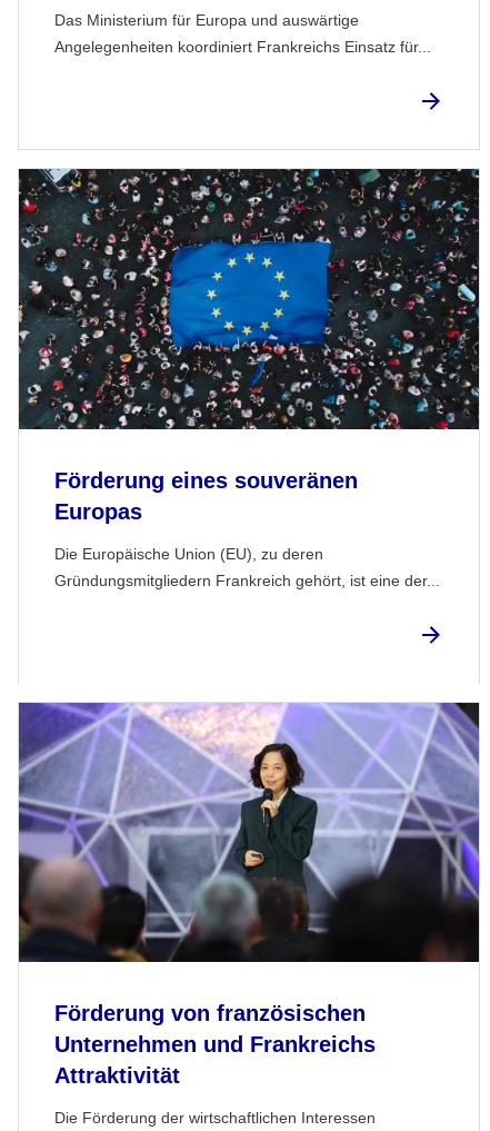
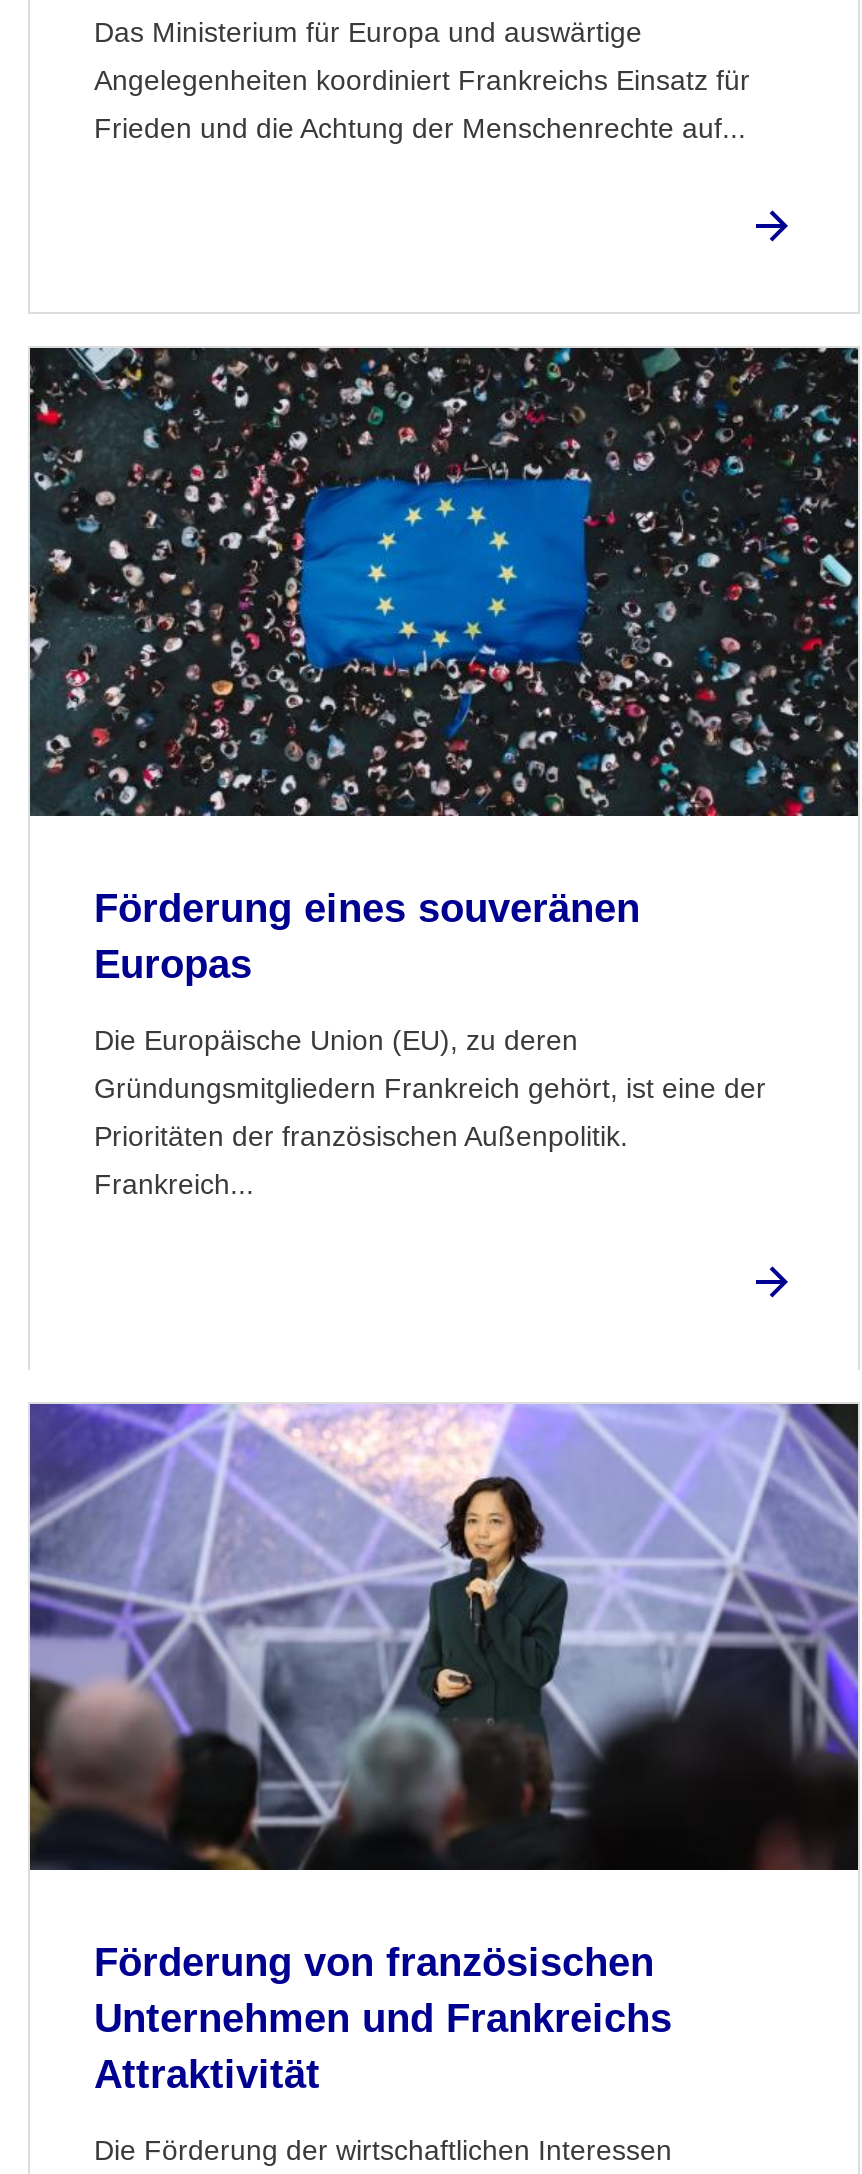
[54,38,431,56] Angelegenheiten koordiniert Frankreichs Einsatz für... -> [94,65,750,145] Angelegenheiten koordiniert Frankreichs Einsatz für | Frieden und die Achtung der Menschenrechte auf...
[54,571,440,589] Gründungsmitgliedern Frankreich gehört, ist eine der... -> [94,1071,766,1199] Gründungsmitgliedern Frankreich gehört, ist eine der | Prioritäten der französischen Außenpolitik. | Frankreich...

